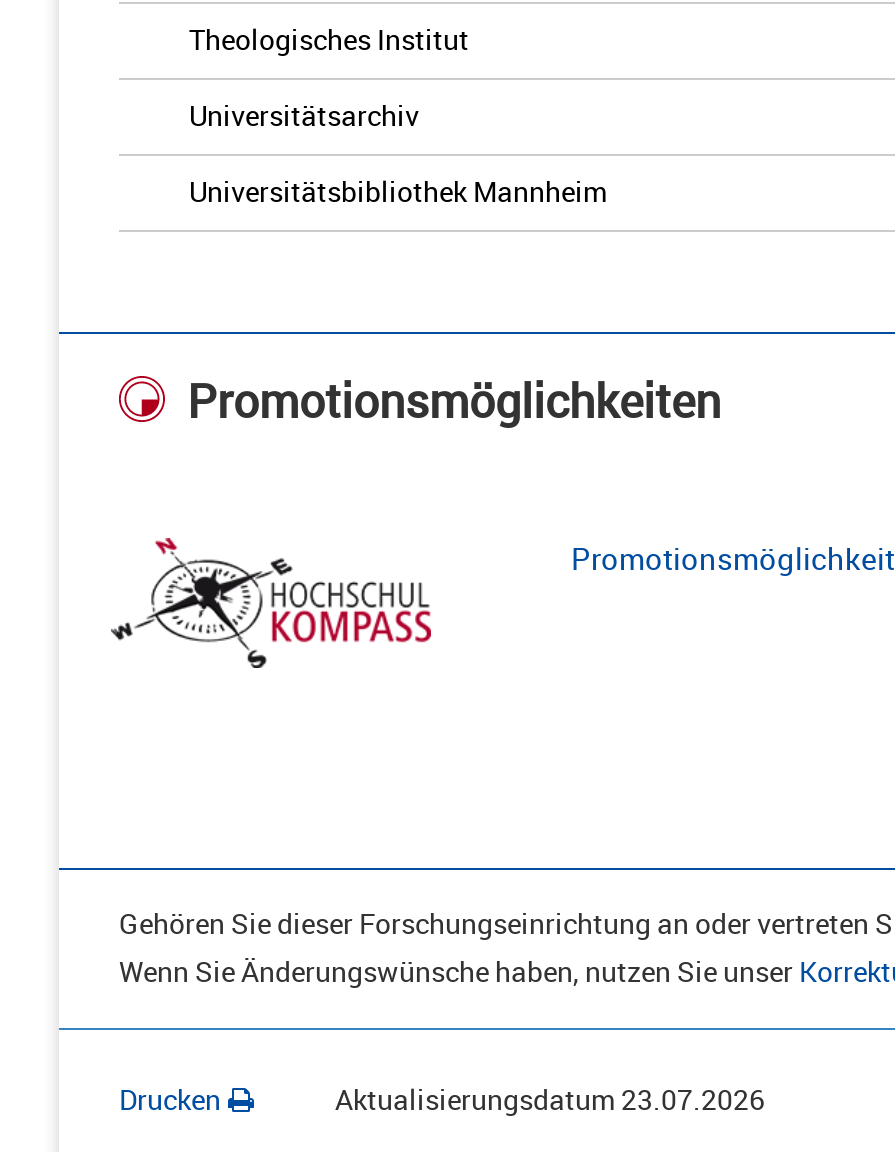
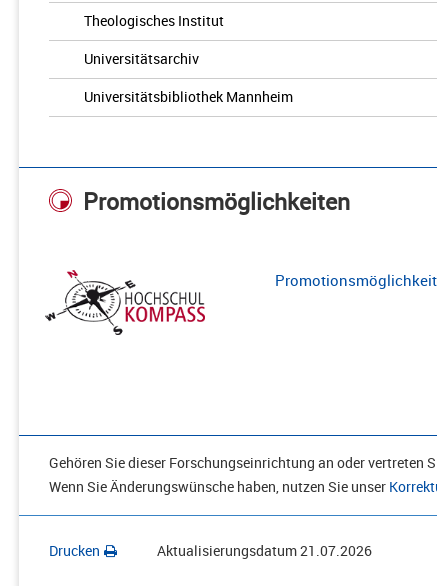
[335,1080,765,1118] Aktualisierungsdatum 23.07.2026 -> [157,541,372,560] Aktualisierungsdatum 21.07.2026

